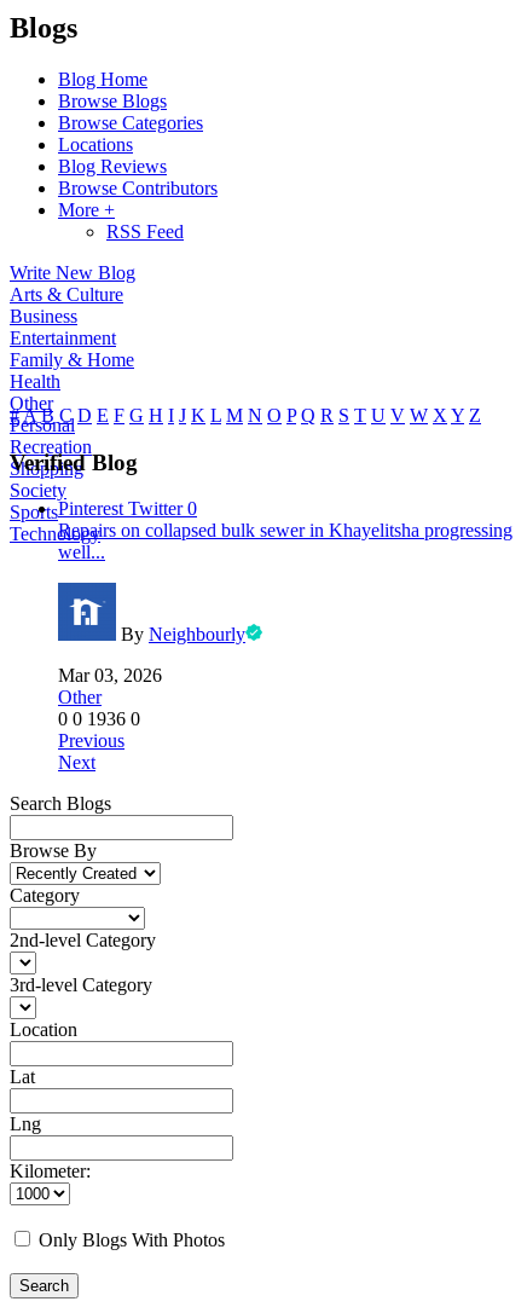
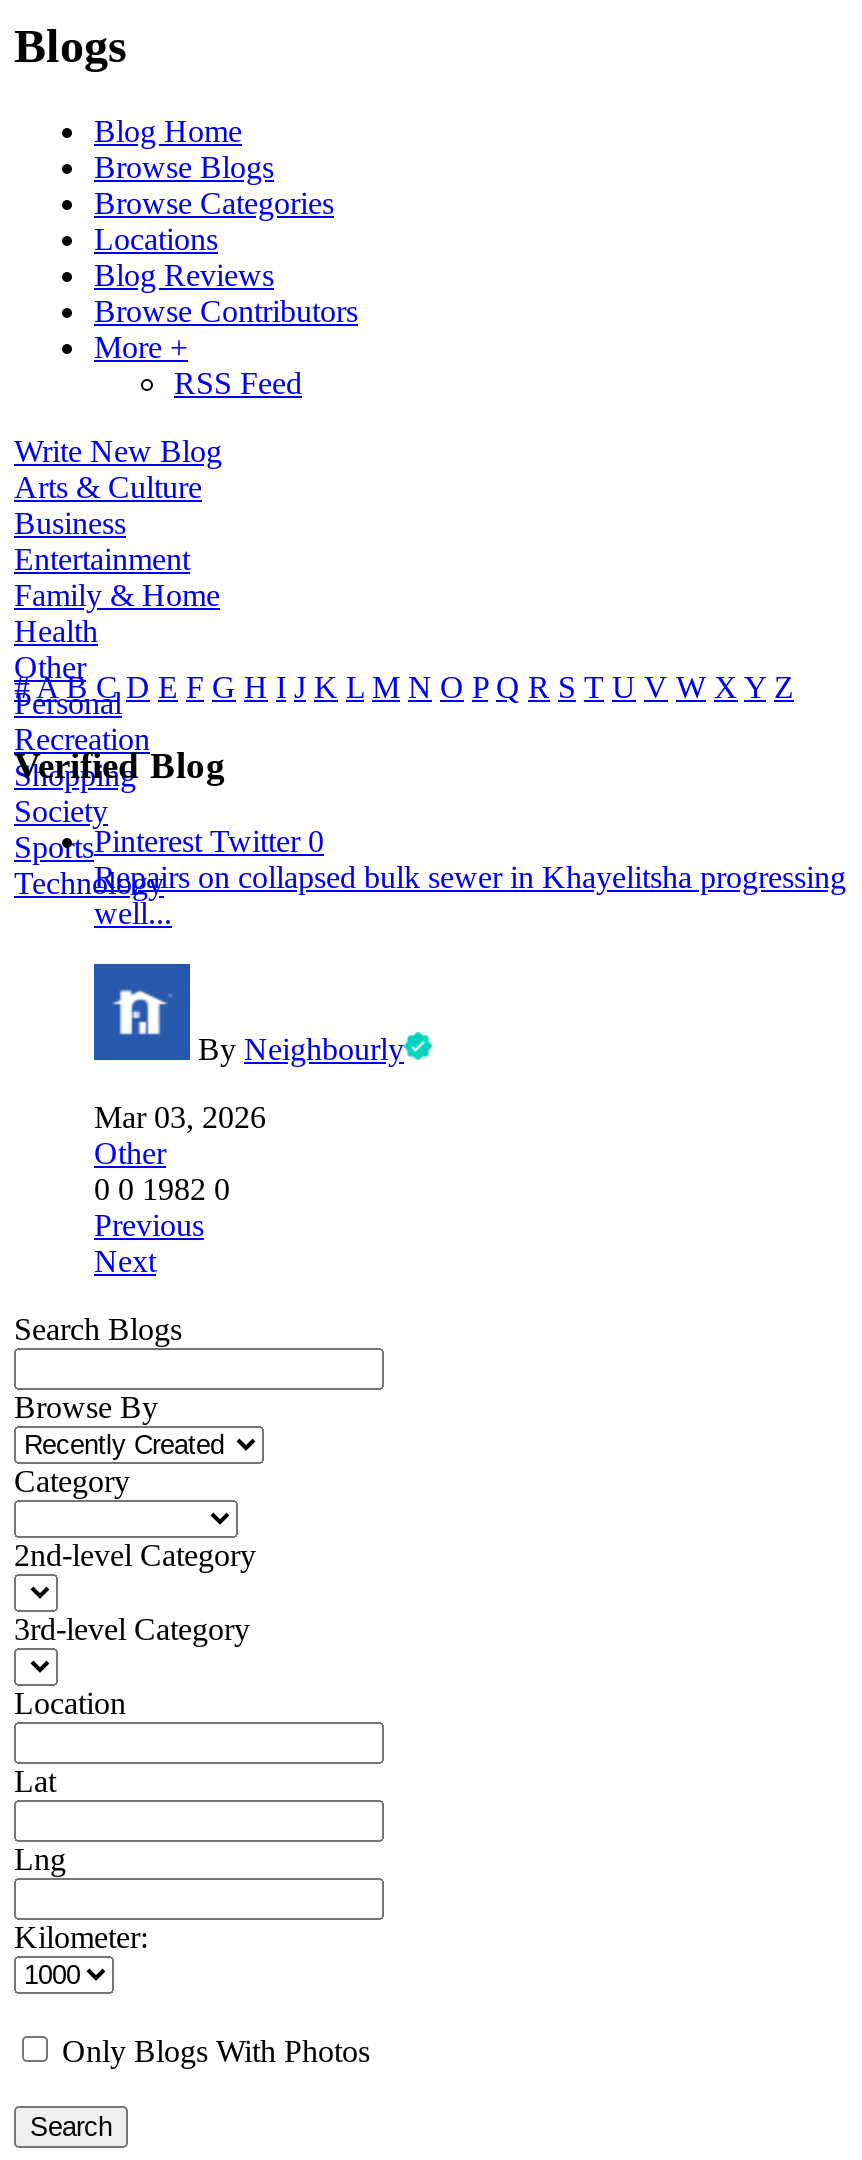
[58,709,140,729] 0 0 1936 0 -> [94,1172,230,1206] 0 0 1982 0

